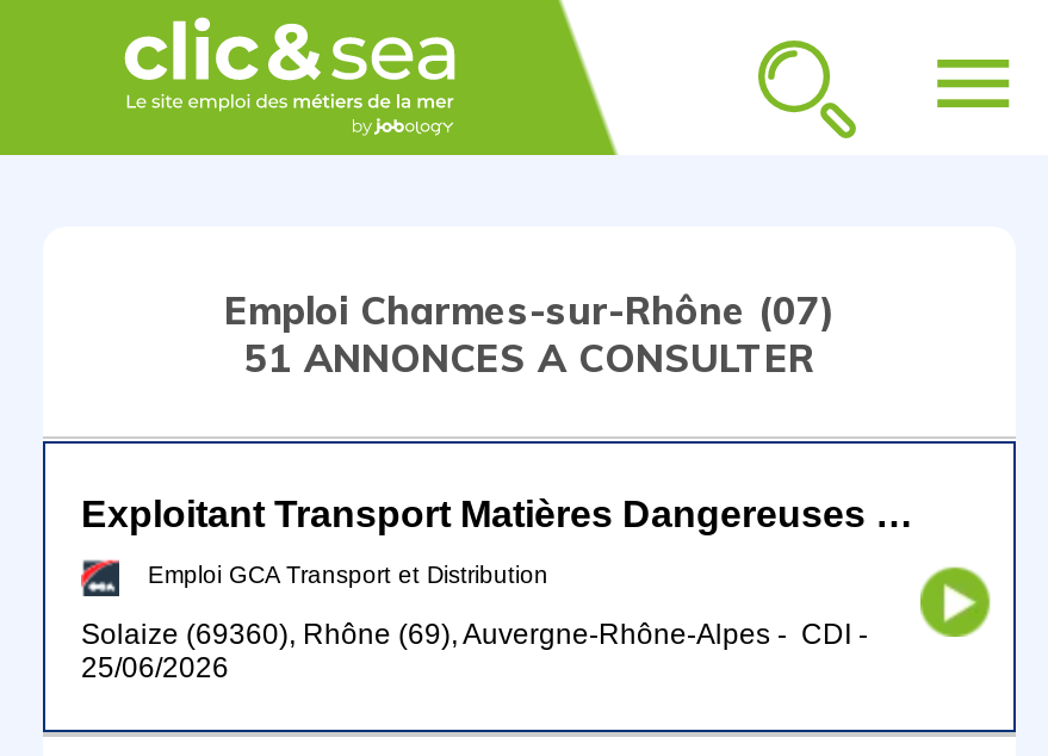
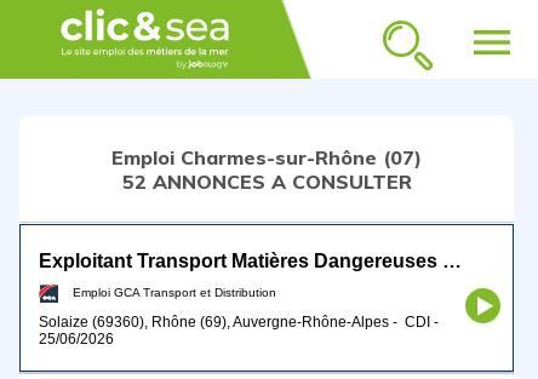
[244,334,814,382] 51 ANNONCES A CONSULTER -> [122,170,411,194] 52 ANNONCES A CONSULTER

